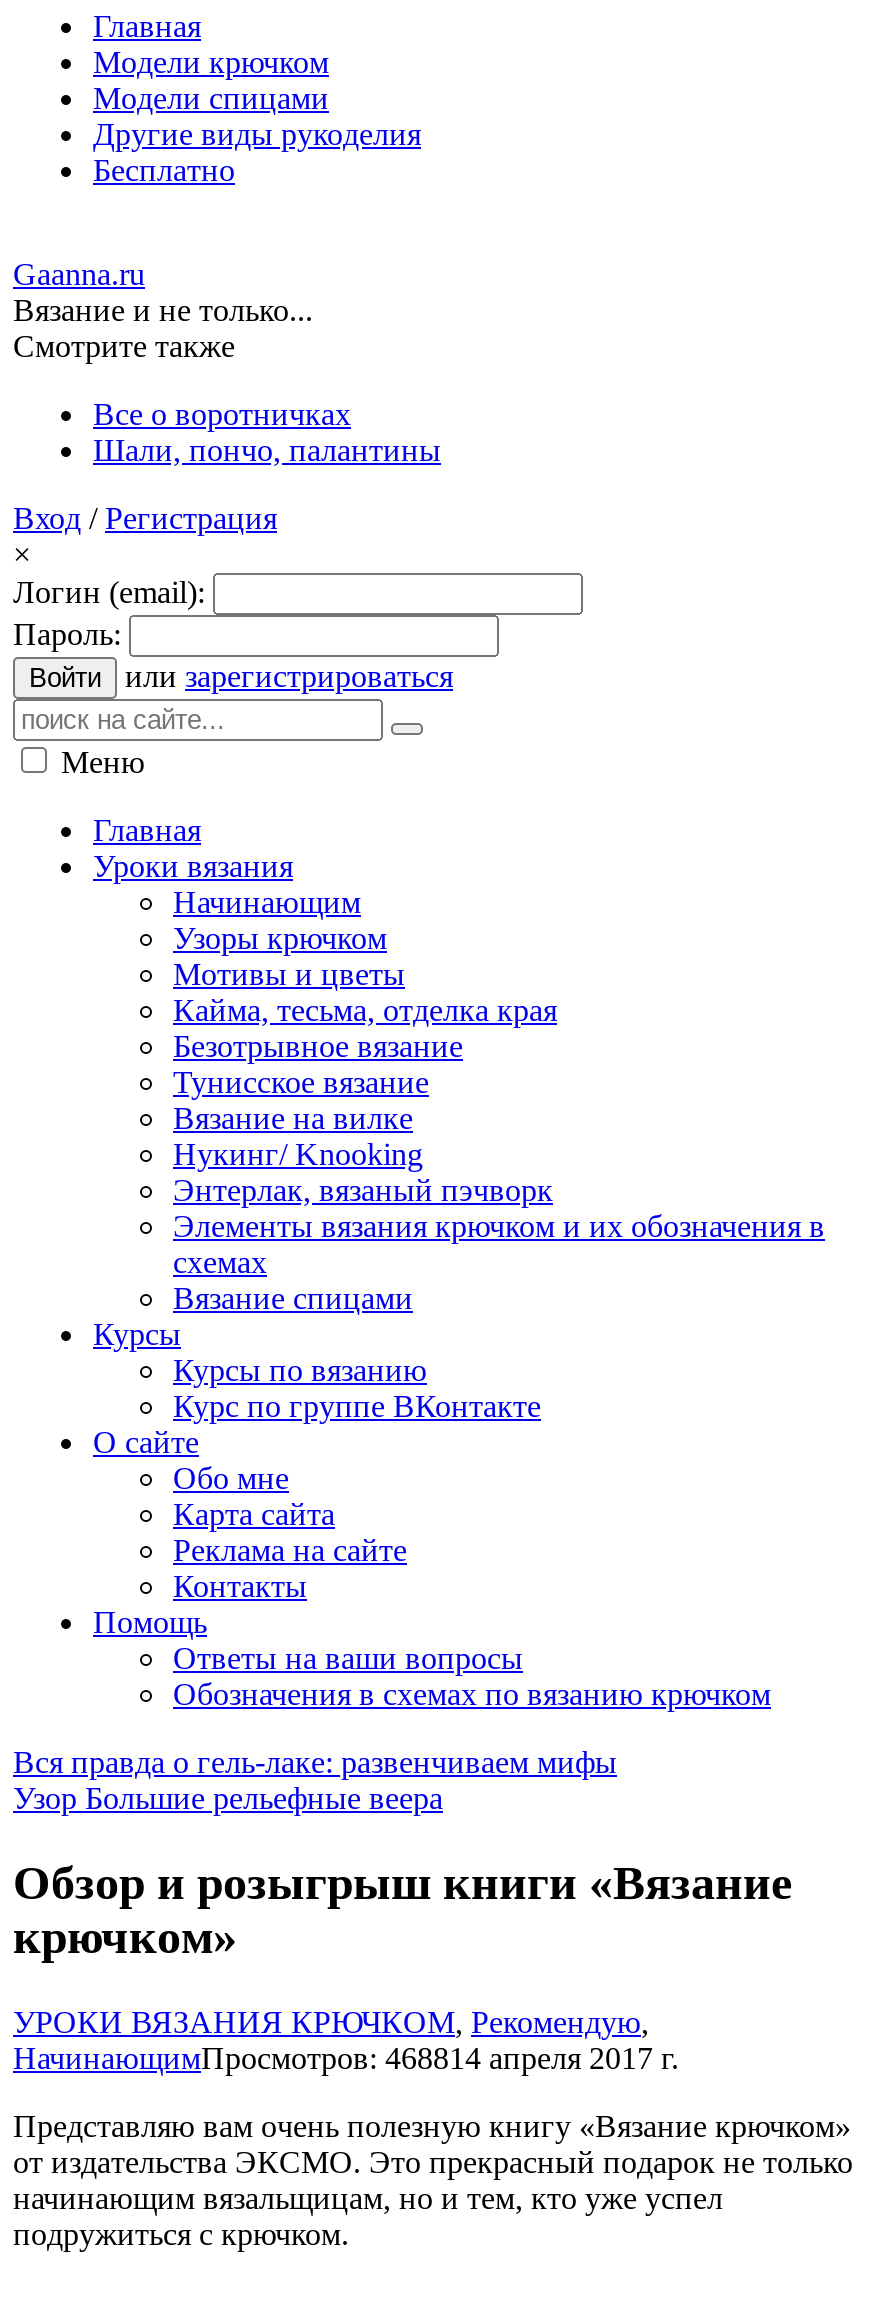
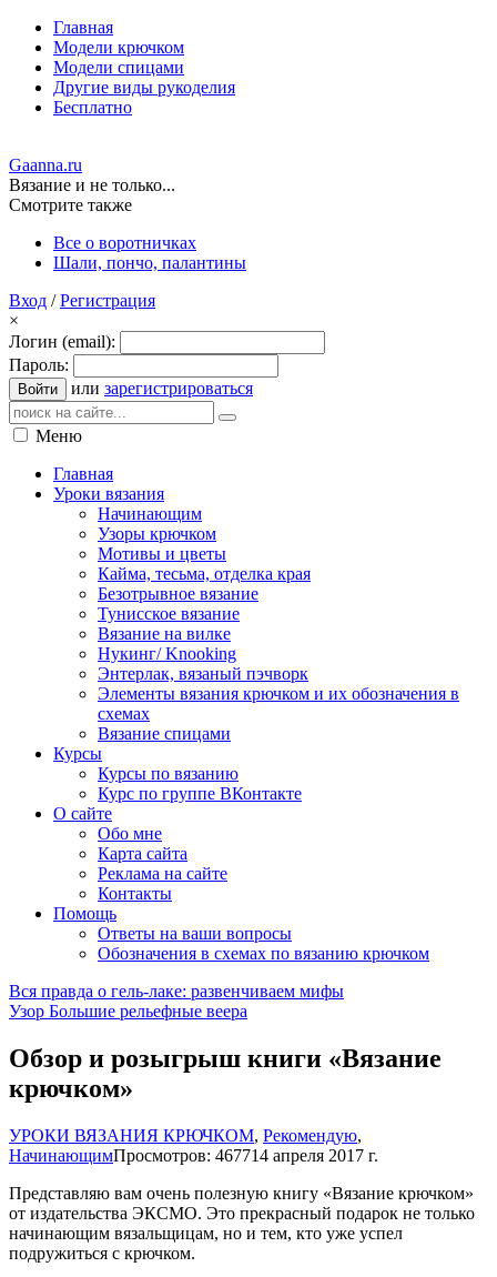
[13,2041,679,2075] НачинающимПросмотров: 468814 апреля 2017 г. -> [9,1146,378,1165] НачинающимПросмотров: 467714 апреля 2017 г.

